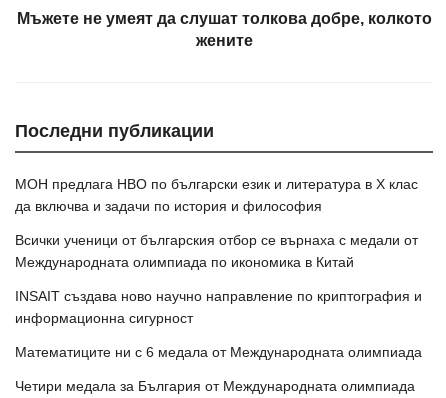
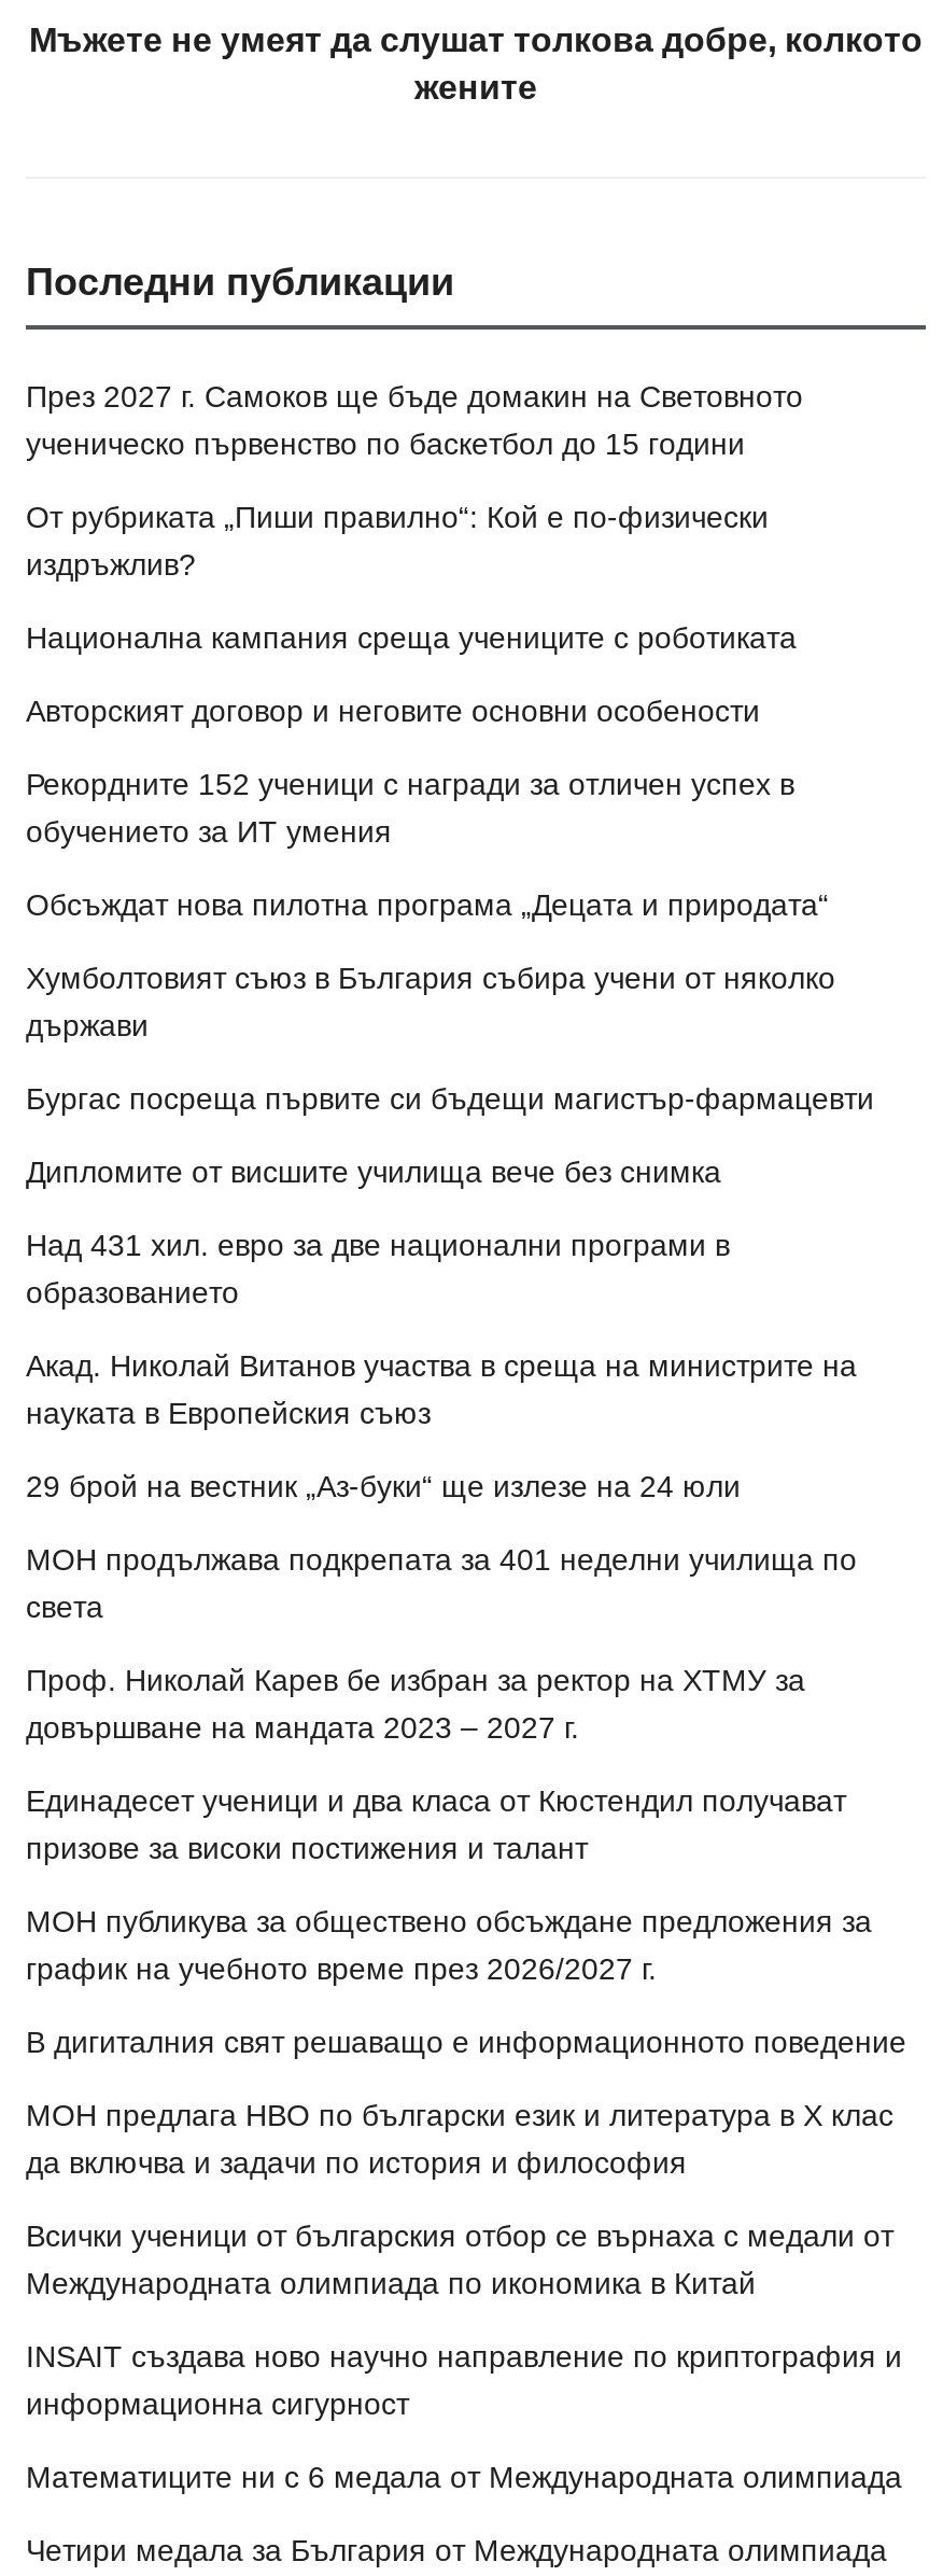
none -> [26,379,906,2059] През 2027 г. Самоков ще бъде домакин на Световното | ученическо първенство по баскетбол до 15 години | От рубриката „Пиши правилно“: Кой е по-физически | издръжлив? | Национална кампания среща учениците с роботиката | Авторският договор и неговите основни особености | Рекордните 152 ученици с награди за отличен успех в | обучението за ИТ умения | Обсъждат нова пилотна програма „Децата и природата“ | Хумболтовият съюз в България събира учени от няколко | държави | Бургас посреща първите си бъдещи магистър-фармацевти | Дипломите от висшите училища вече без снимка | Над 431 хил. евро за две национални програми в | образованието | Акад. Николай Витанов участва в среща на министрите на | науката в Европейския съюз | 29 брой на вестник „Аз-буки“ ще излезе на 24 юли | МОН продължава подкрепата за 401 неделни училища по | света | Проф. Николай Карев бе избран за ректор на ХТМУ за | довършване на мандата 2023 – 2027 г. | Единадесет ученици и два класа от Кюстендил получават | призове за високи постижения и талант | МОН публикува за обществено обсъждане предложения за | график на учебното време през 2026/2027 г. | В дигиталния свят решаващо е информационното поведение

